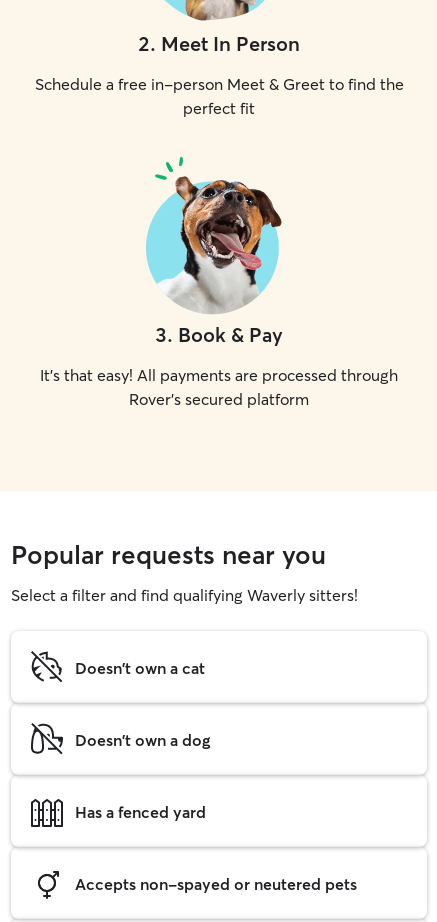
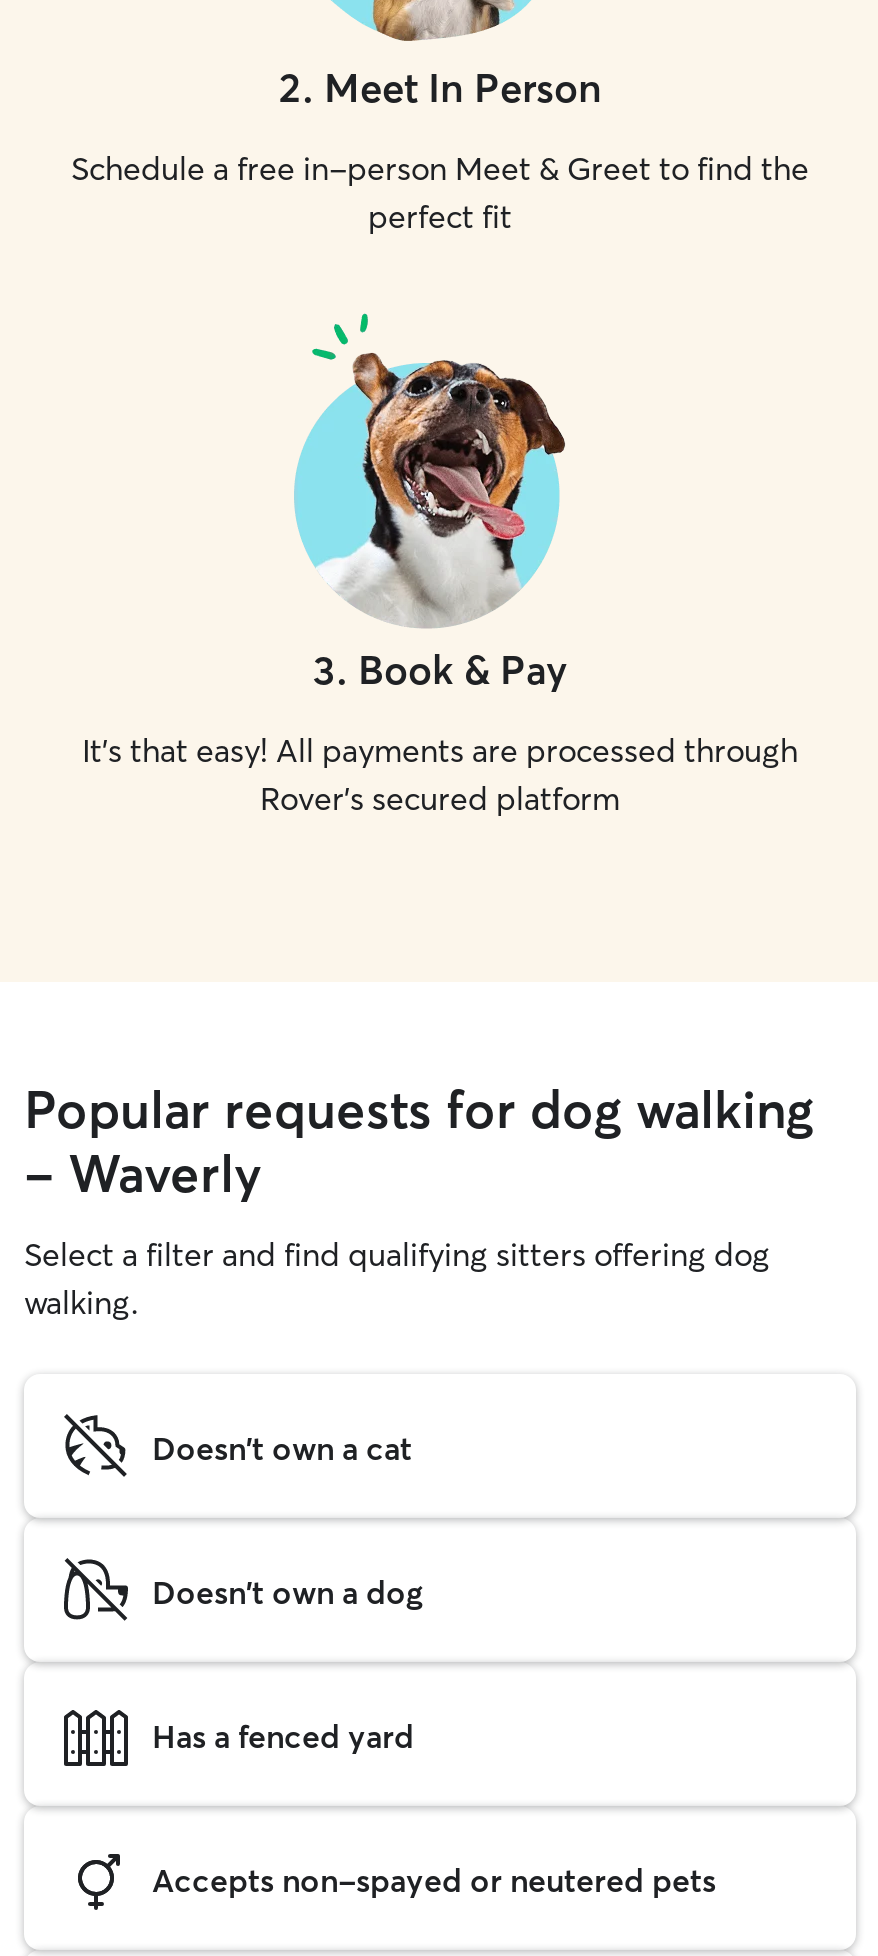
[11,539,358,605] Popular requests near you | Select a filter and find qualifying Waverly sitters! -> [24,1078,814,1322] Popular requests for dog walking | - Waverly | Select a filter and find qualifying sitters offering dog | walking.

